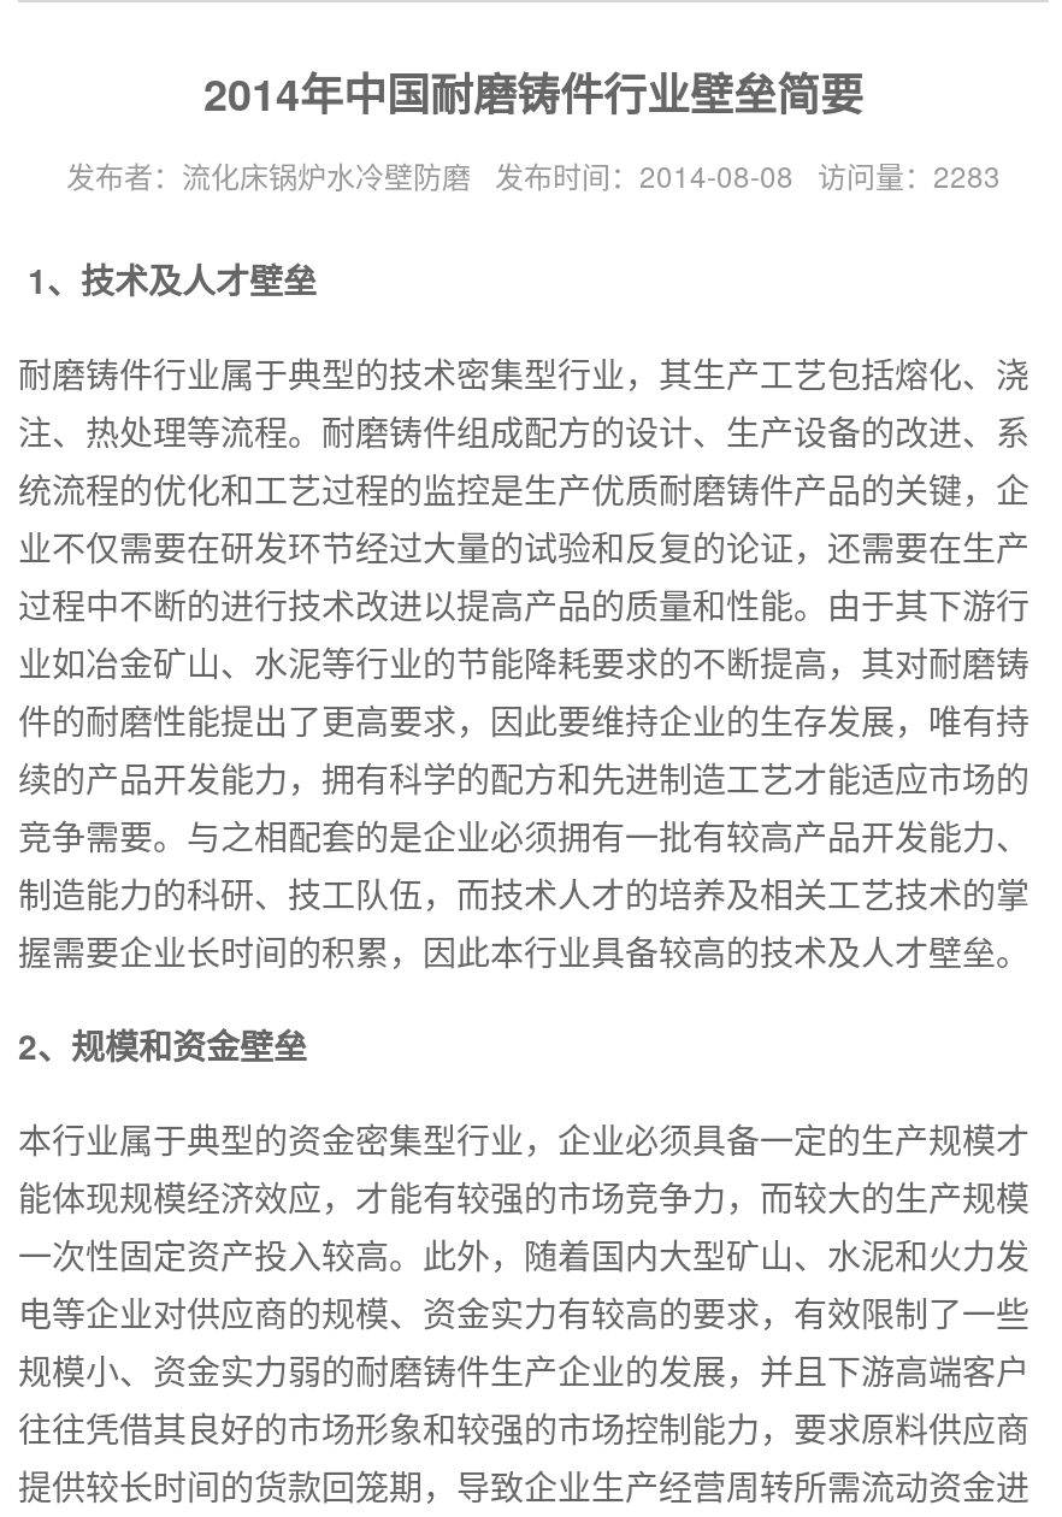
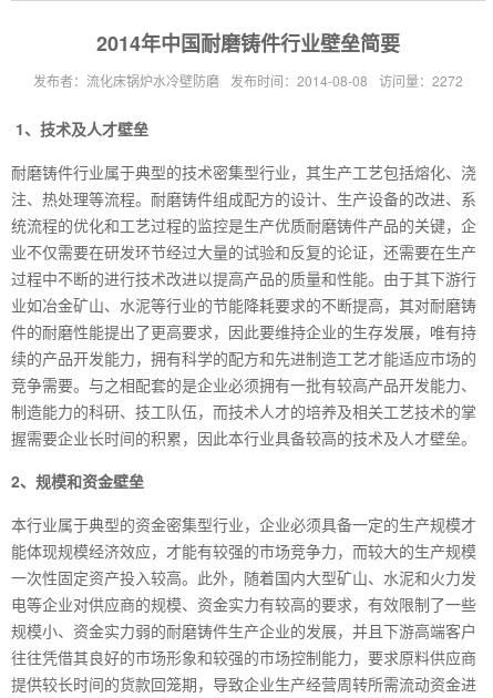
[66,154,1001,195] 发布者：流化床锅炉水冷壁防磨 发布时间：2014-08-08 访问量：2283 -> [33,71,463,90] 发布者：流化床锅炉水冷壁防磨 发布时间：2014-08-08 访问量：2272

